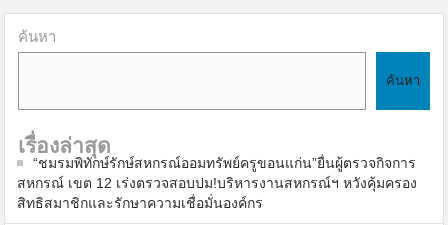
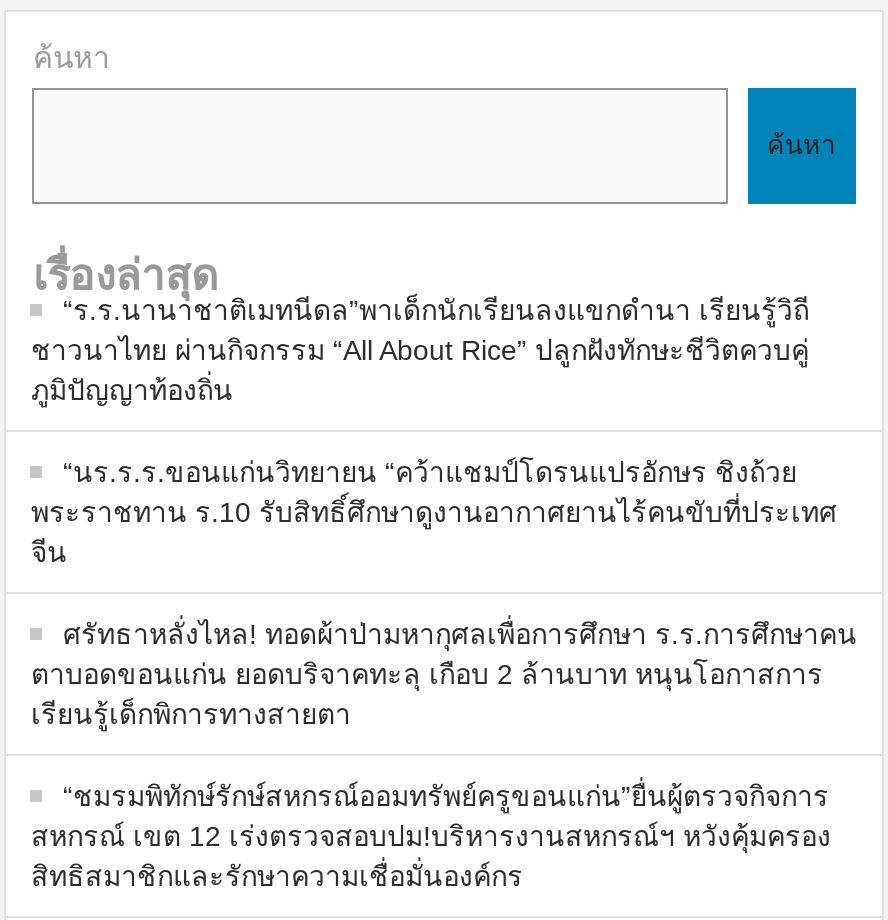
none -> [31,294,857,730] “ร.ร.นานาชาติเมทนีดล”พาเด็กนักเรียนลงแขกดำนา เรียนรู้วิถี | ชาวนาไทย ผ่านกิจกรรม “All About Rice” ปลูกฝังทักษะชีวิตควบคู่ | ภูมิปัญญาท้องถิ่น | “นร.ร.ร.ขอนแก่นวิทยายน “คว้าแชมป์โดรนแปรอักษร ชิงถ้วย | พระราชทาน ร.10 รับสิทธิ์ศึกษาดูงานอากาศยานไร้คนขับที่ประเทศ | จีน | ศรัทธาหลั่งไหล! ทอดผ้าป่ามหากุศลเพื่อการศึกษา ร.ร.การศึกษาคน | ตาบอดขอนแก่น ยอดบริจาคทะลุ เกือบ 2 ล้านบาท หนุนโอกาสการ | เรียนรู้เด็กพิการทางสายตา

